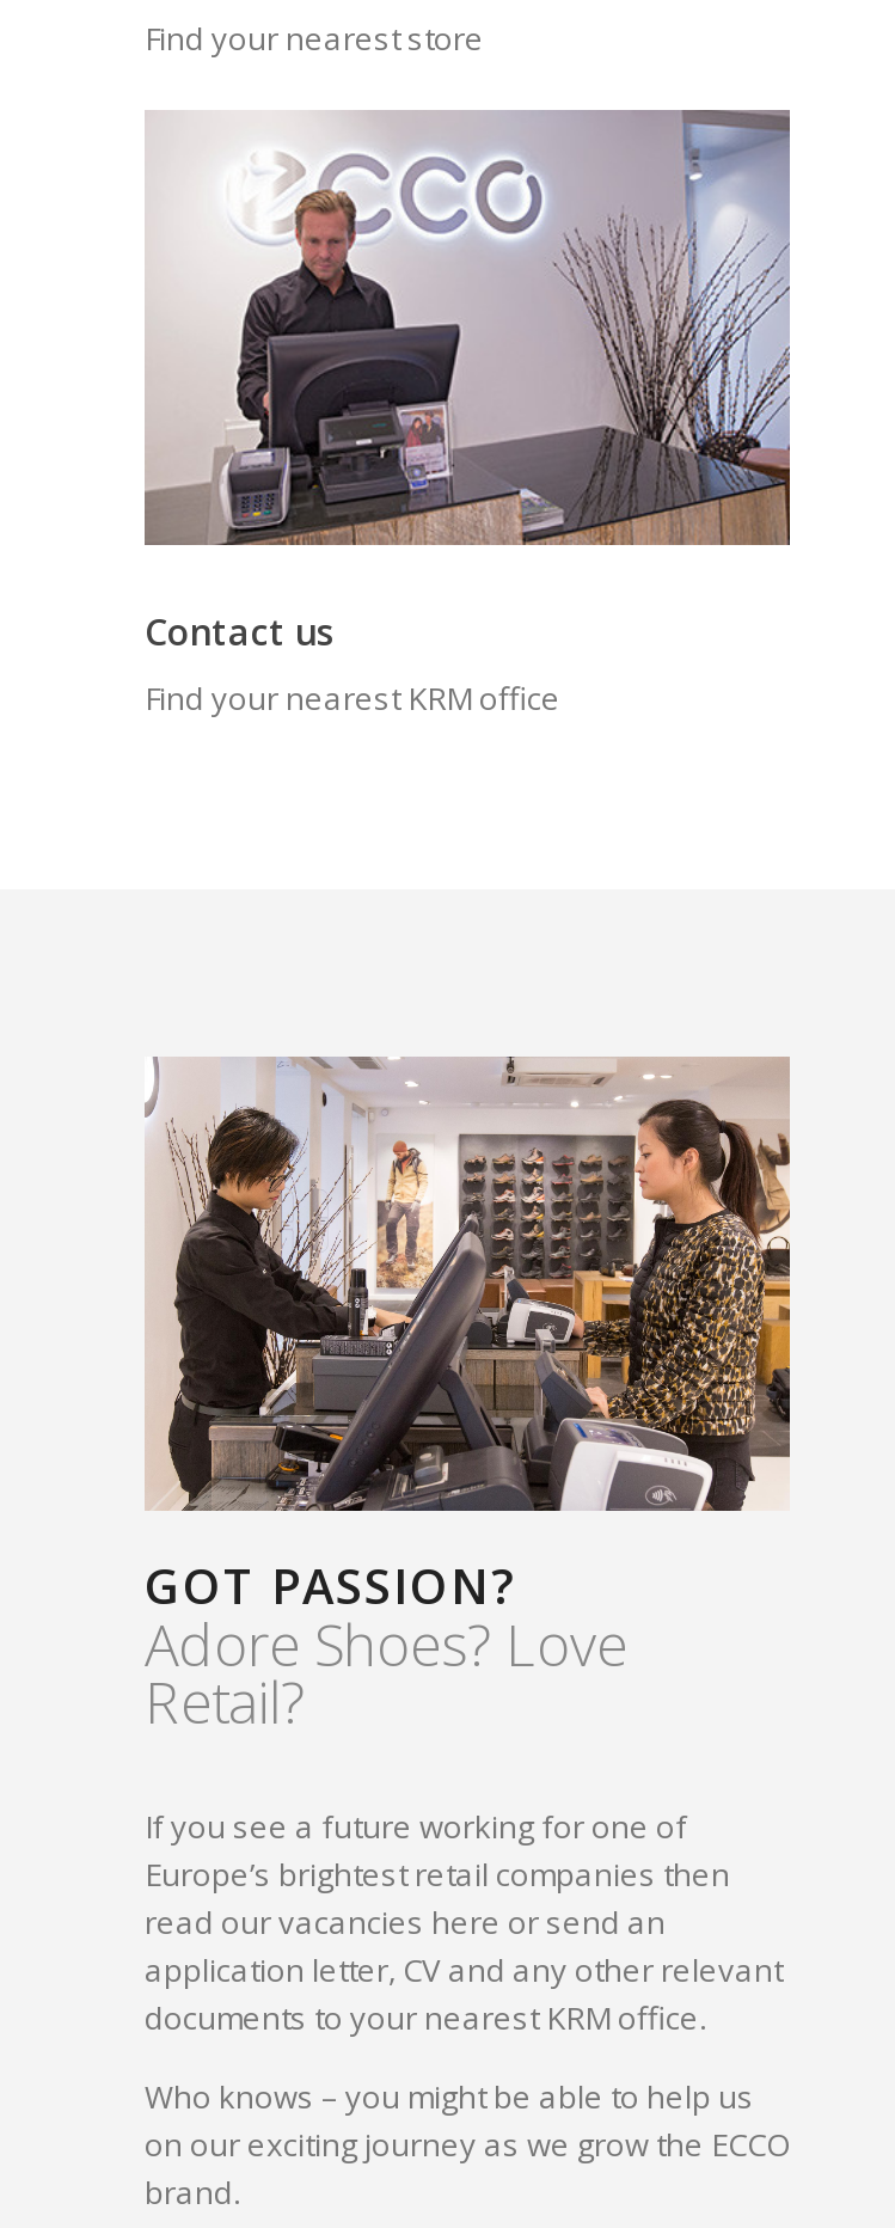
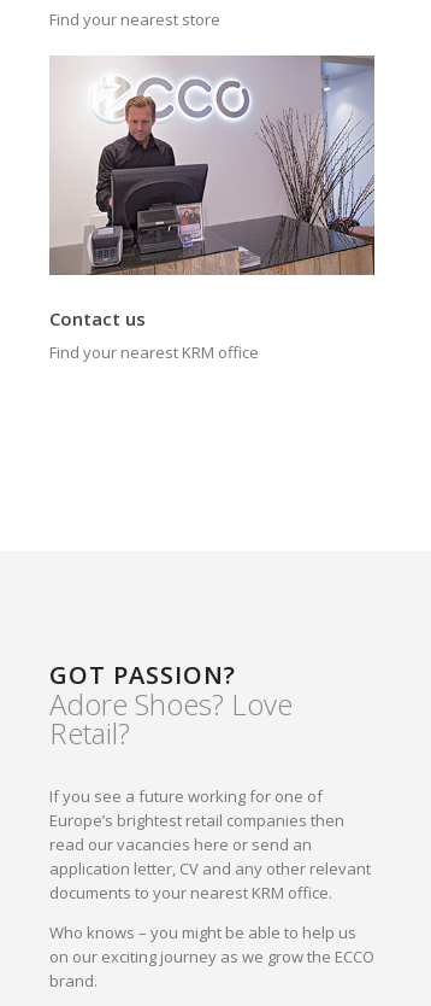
[145,1054,792,1513] [image] -> none

